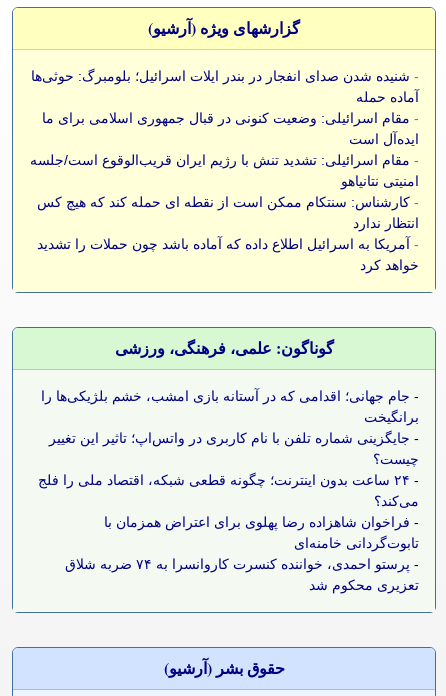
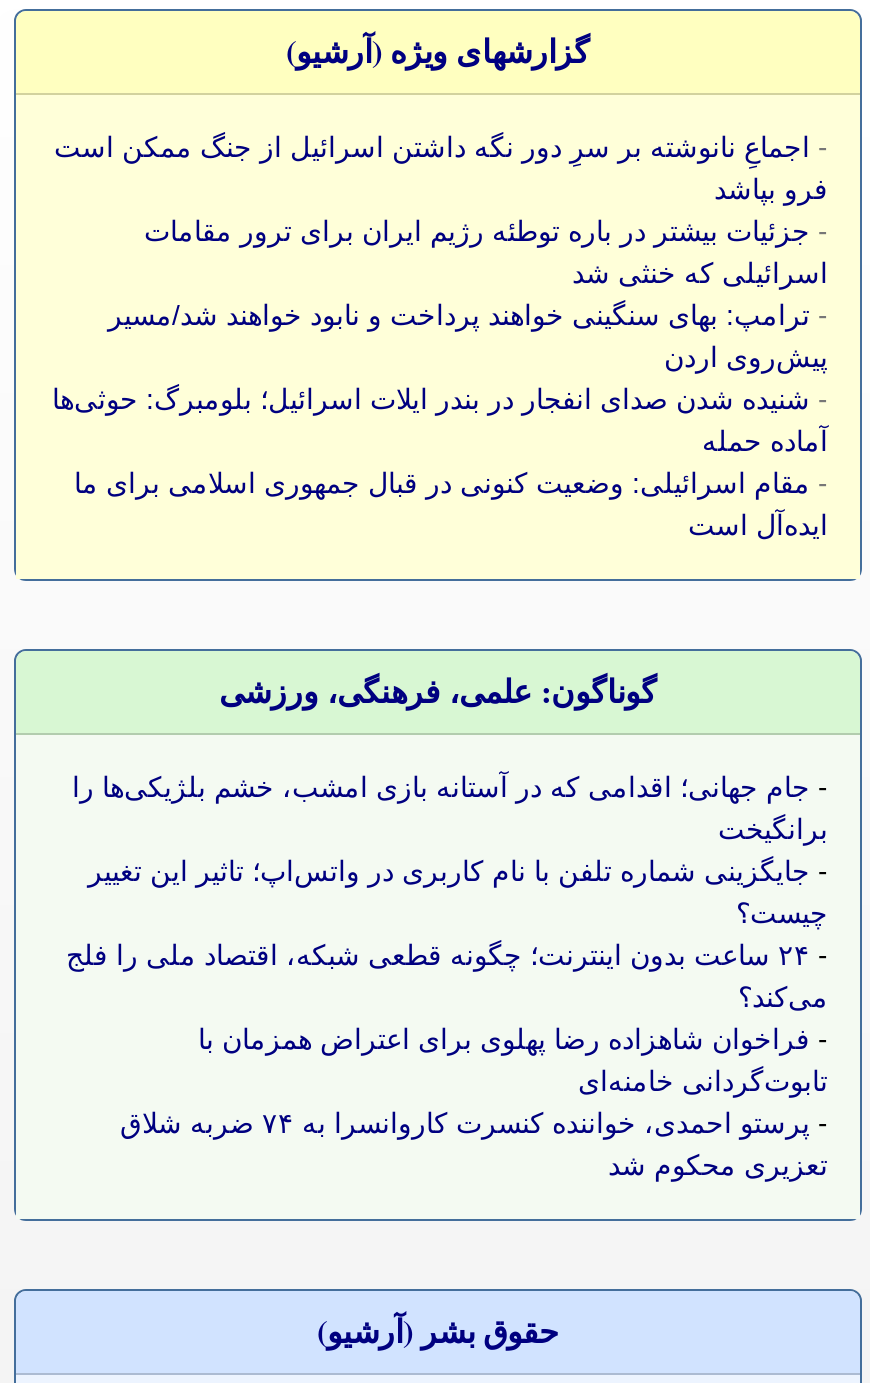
none -> [54,131,828,373] - اجماعِ نانوشته بر سرِ دور نگه داشتن اسرائیل از جنگ ممکن است | فرو بپاشد | - جزئیات بیشتر در باره توطئه رژیم ایران برای ترور مقامات | اسرائیلی که خنثی شد | - ترامپ: بهای سنگینی خواهند پرداخت و نابود خواهند شد/مسیر | پیش‌روی اردن
moved [31,68,419,147] -> [52,383,828,541]: - شنیده شدن صدای انفجار در بندر ایلات اسرائیل؛ بلومبرگ: حوثی‌ها | آماده حمله | - مقام اسرائیلی: وضعیت کنونی در قبال جمهوری اسلامی برای ما | ایده‌آل است
[30,152,419,273] - مقام اسرائیلی: تشدید تنش با رژیم ایران قریب‌الوقوع است/جلسه | امنیتی نتانیاهو | - کارشناس: سنتکام ممکن است از نقطه ای حمله کند که هیچ کس | انتظار ندارد | - آمریکا به اسرائیل اطلاع داده که آماده باشد چون حملات را تشدید | خواهد کرد -> none

